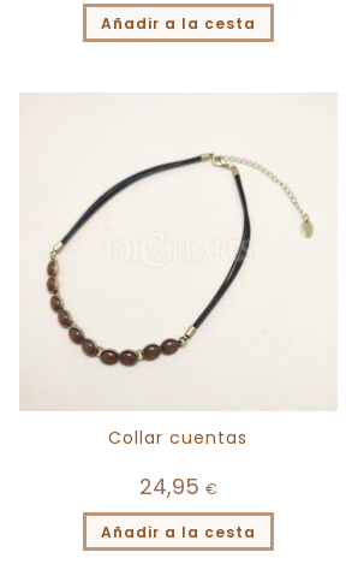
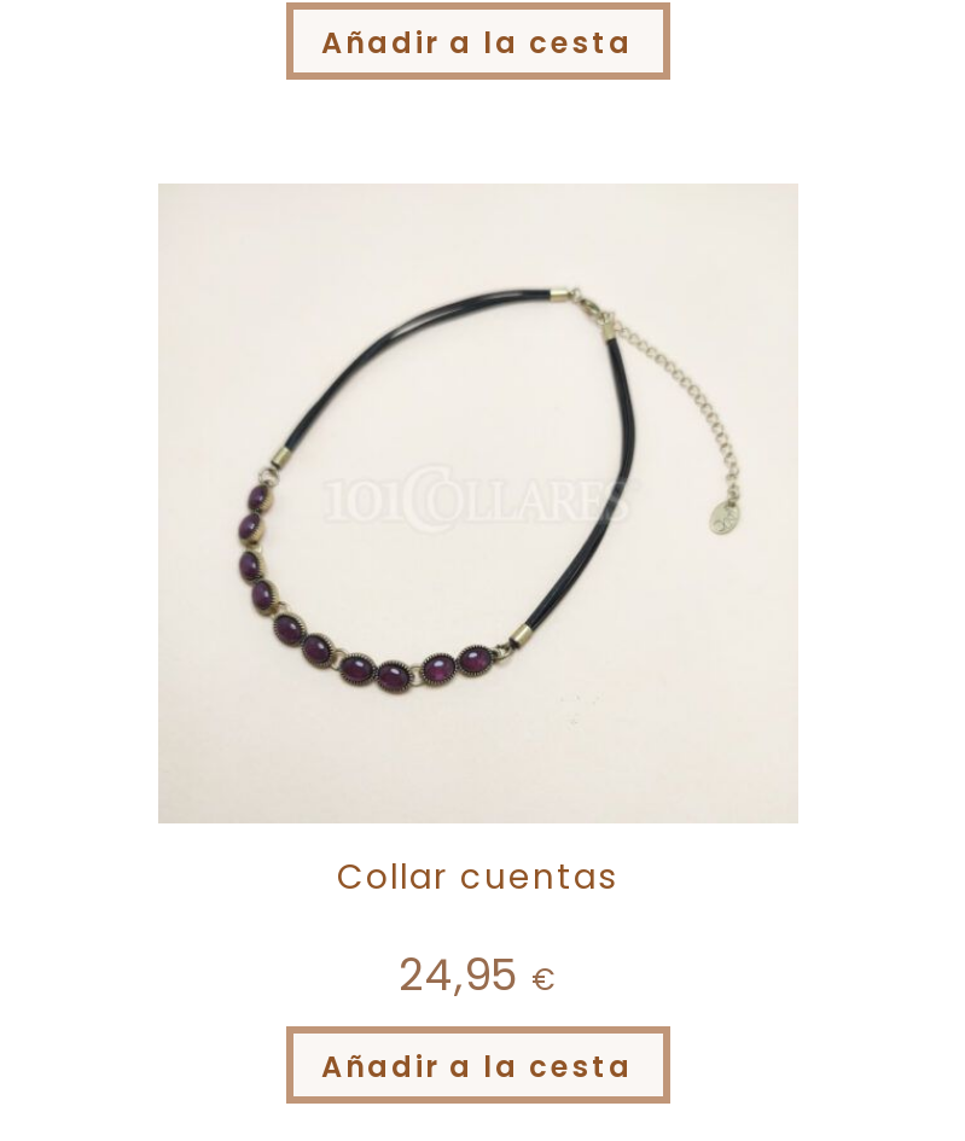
[46,146,315,368] [image] -> [214,286,748,733] [image]

